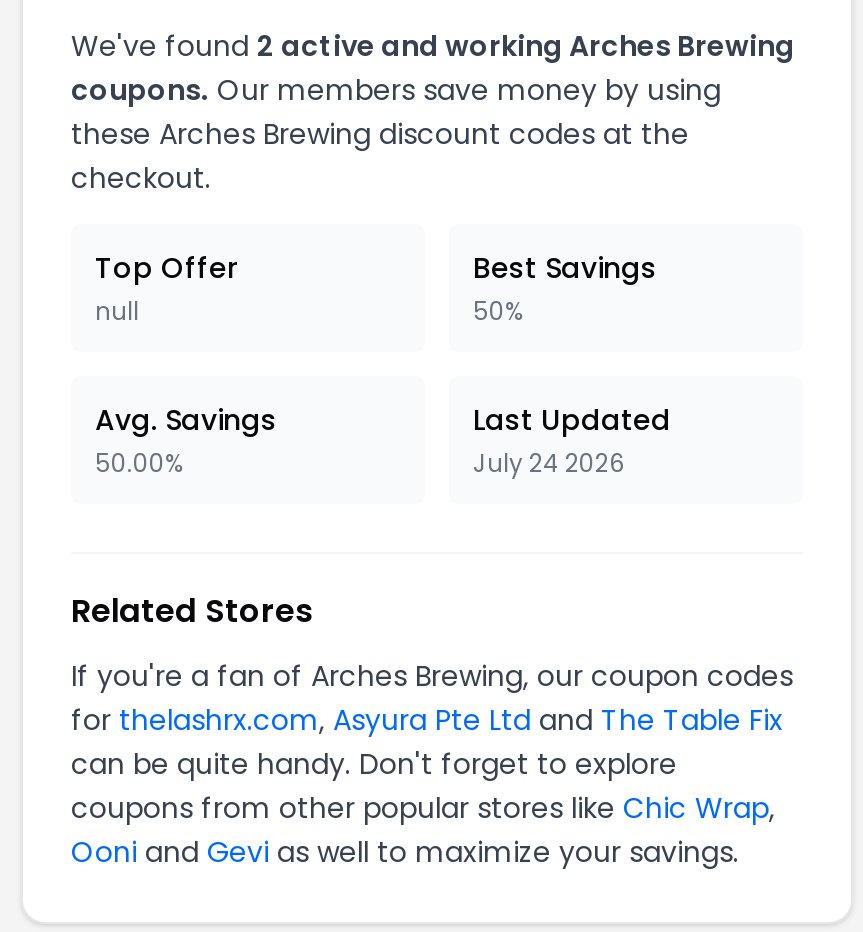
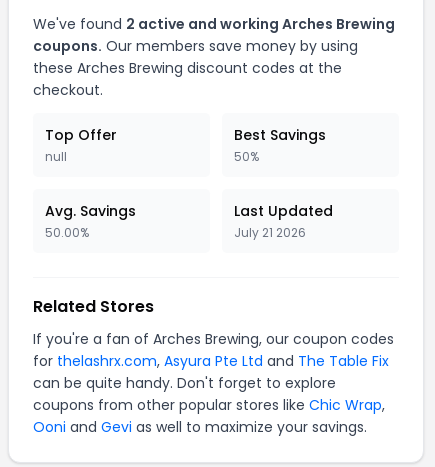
[473,446,625,480] July 24 2026 -> [234,224,306,241] July 21 2026

